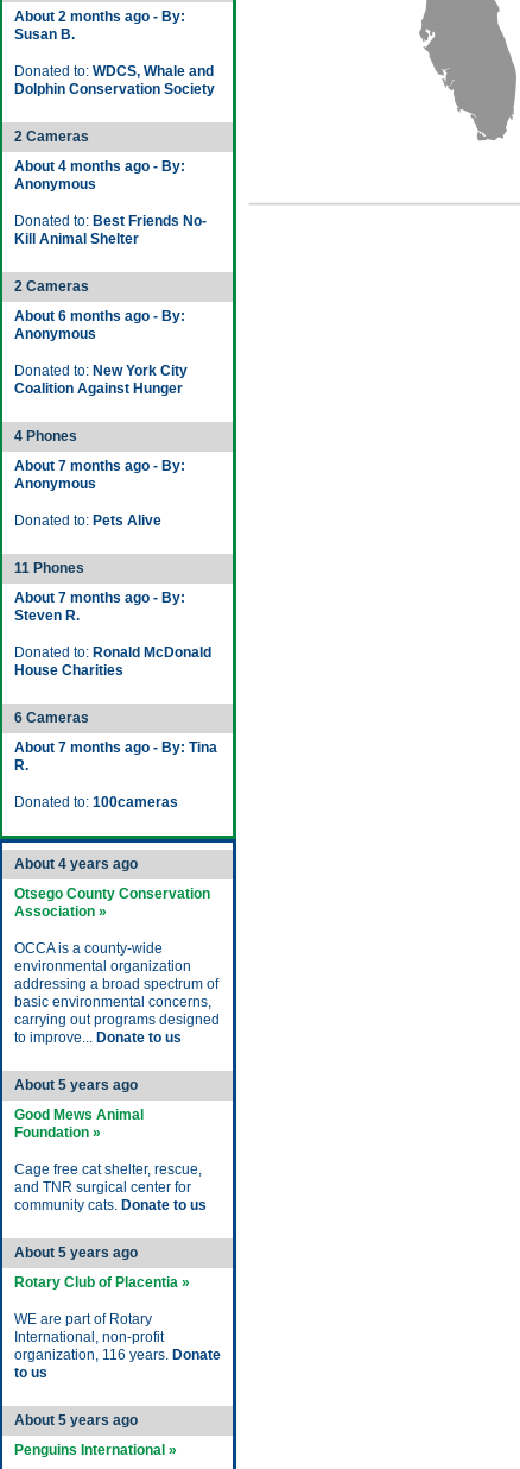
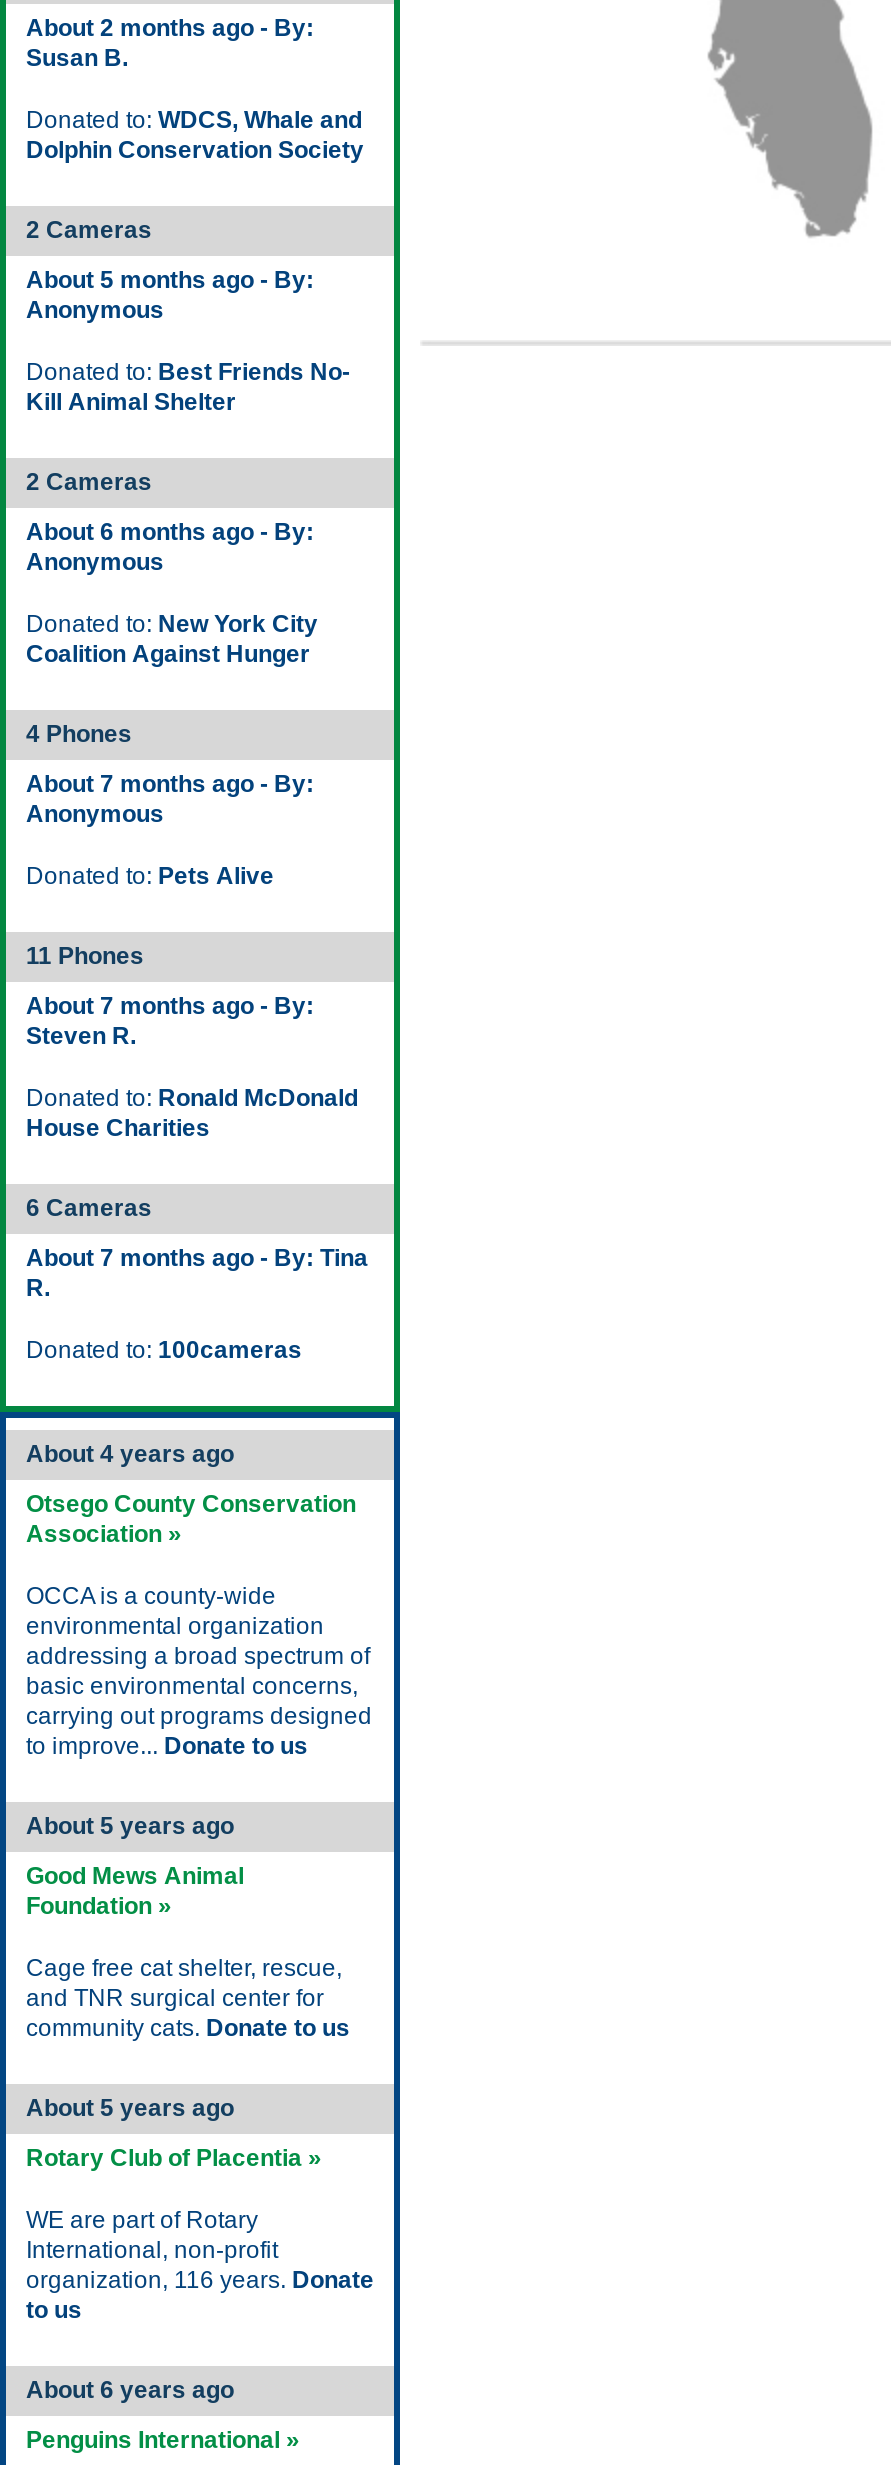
[14,158,185,175] About 4 months ago - By: -> [26,266,314,294] About 5 months ago - By:
[14,1412,138,1429] About 5 years ago -> [26,2376,234,2404] About 6 years ago

